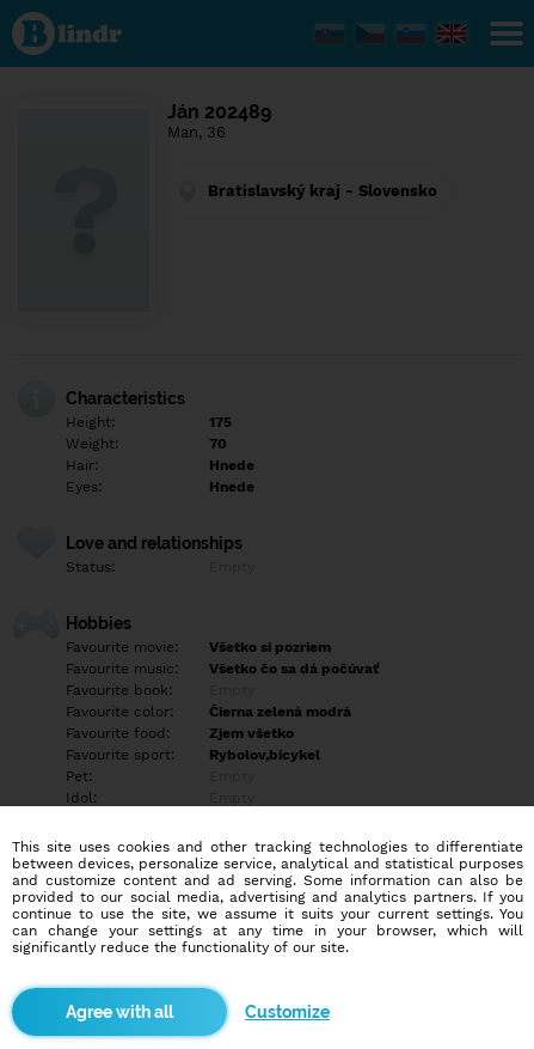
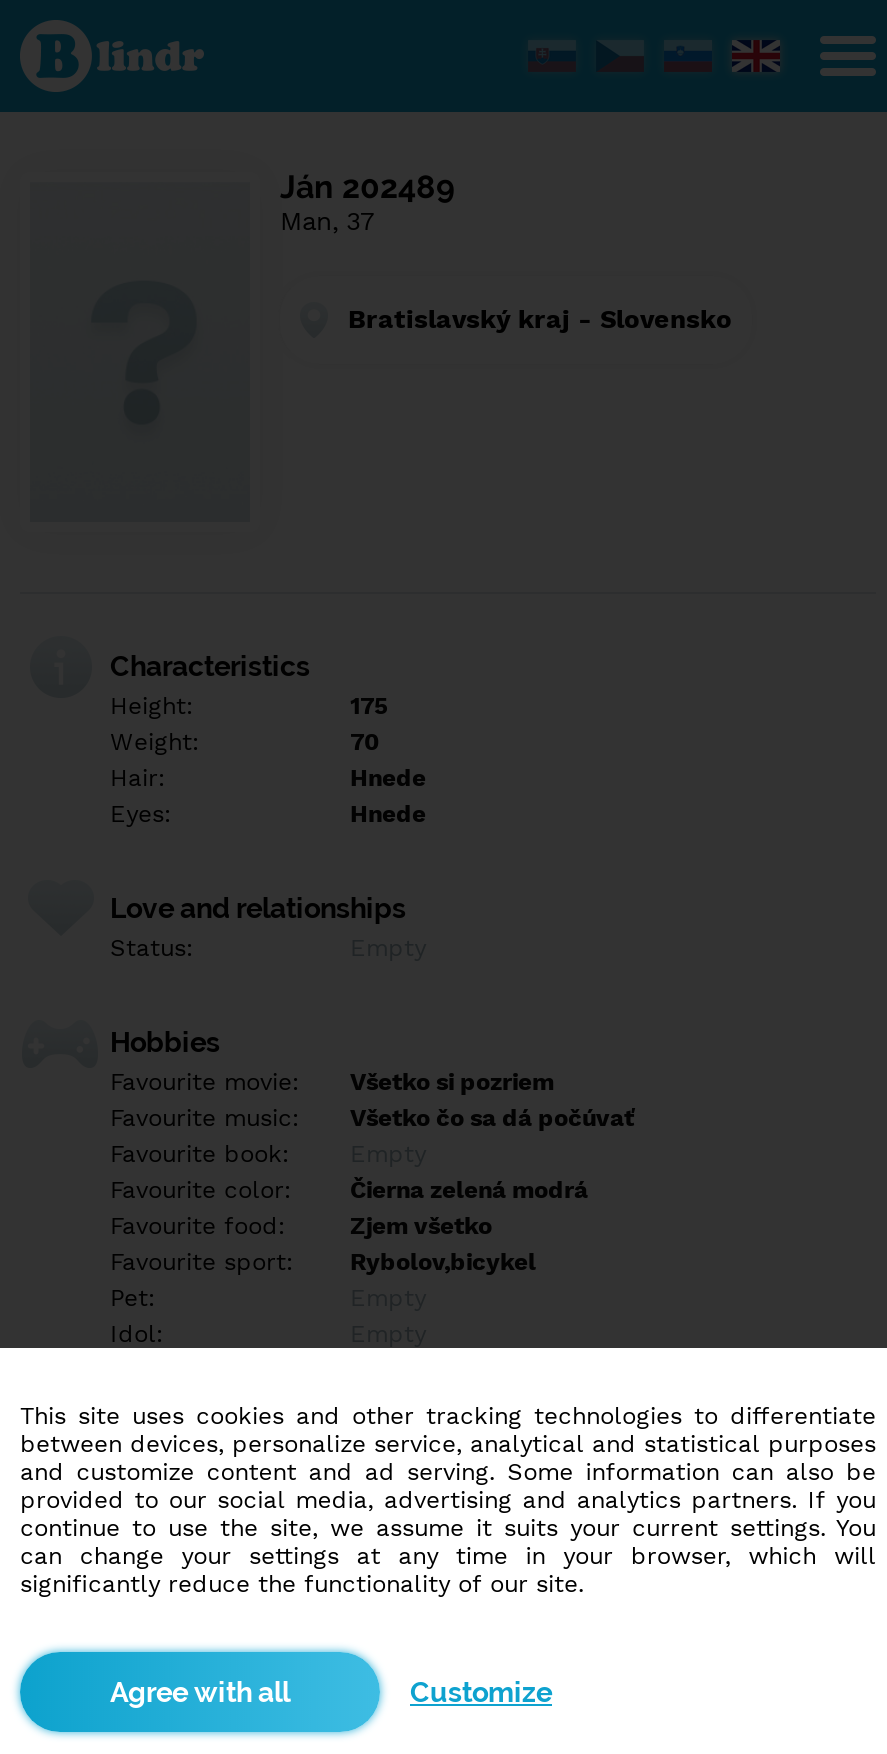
[167,123,226,141] Man, 36 -> [280,206,374,236] Man, 37

